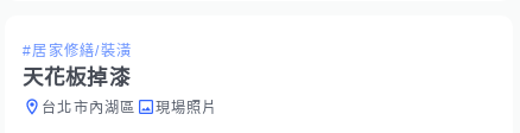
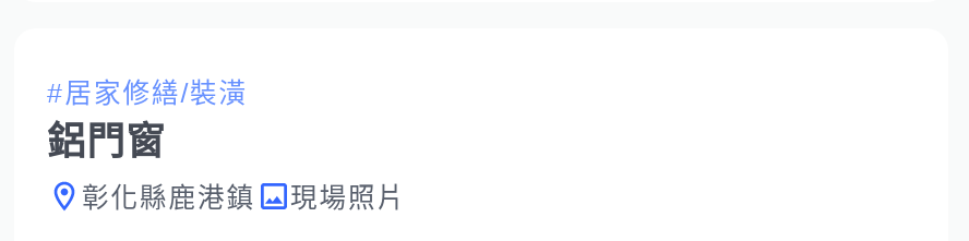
[23,65,136,116] 天花板掉漆 | 台北市內湖區 -> [47,120,255,214] 鋁門窗 | 彰化縣鹿港鎮

